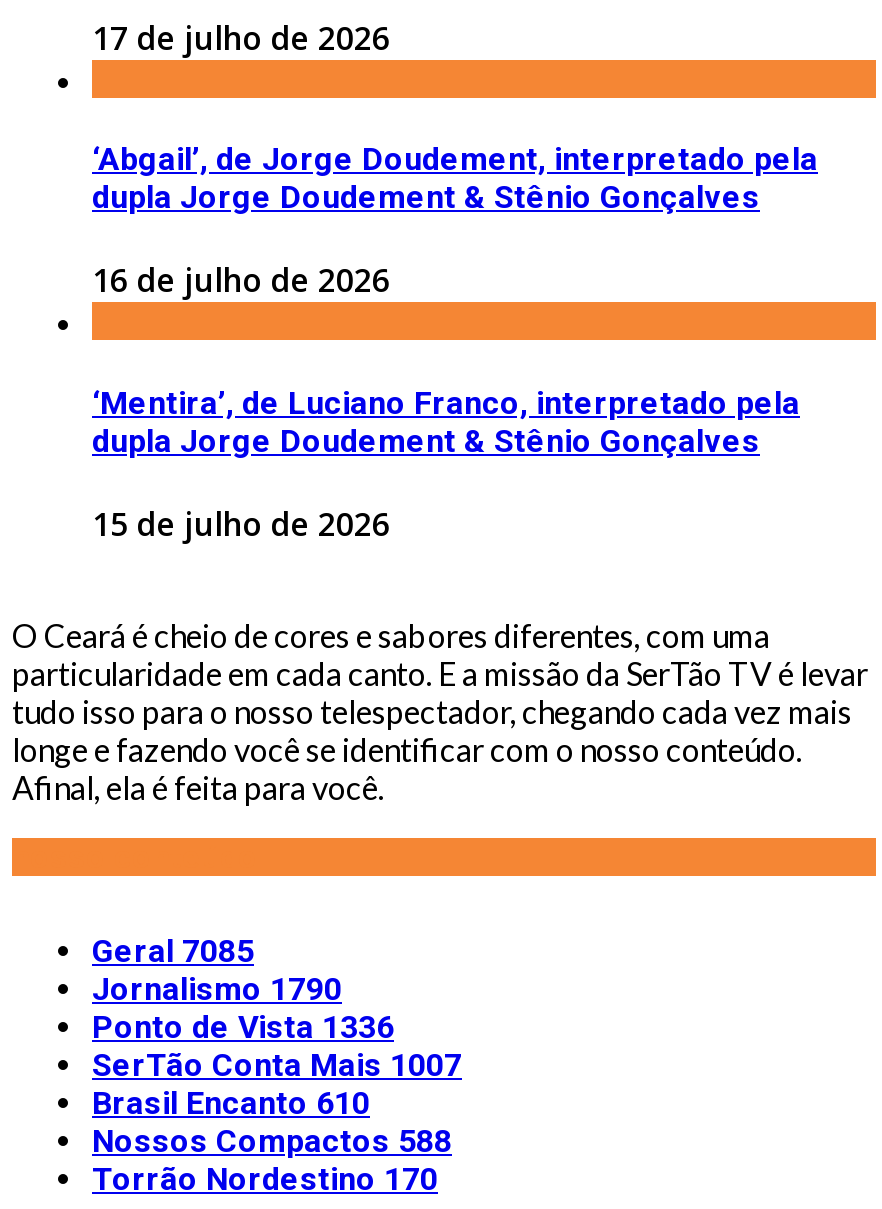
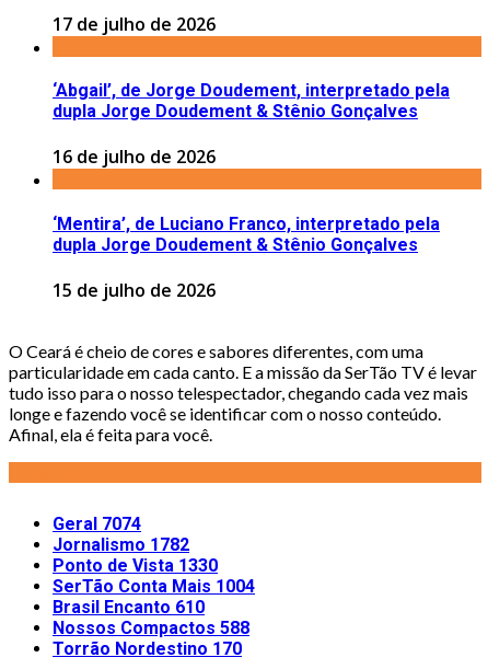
[92,932,254,970] Geral 7085 -> [53,513,141,534] Geral 7074
[92,970,342,1008] Jornalismo 1790 -> [53,534,189,555] Jornalismo 1782
[92,1008,394,1046] Ponto de Vista 1336 -> [53,555,218,576] Ponto de Vista 1330
[92,1046,462,1084] SerTão Conta Mais 1007 -> [53,576,255,597] SerTão Conta Mais 1004

